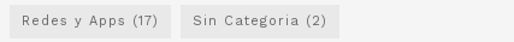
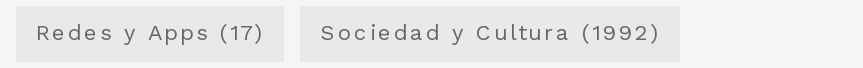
[193,13,327,28] Sin Categoria (2) -> [320,19,660,45] Sociedad y Cultura (1992)

